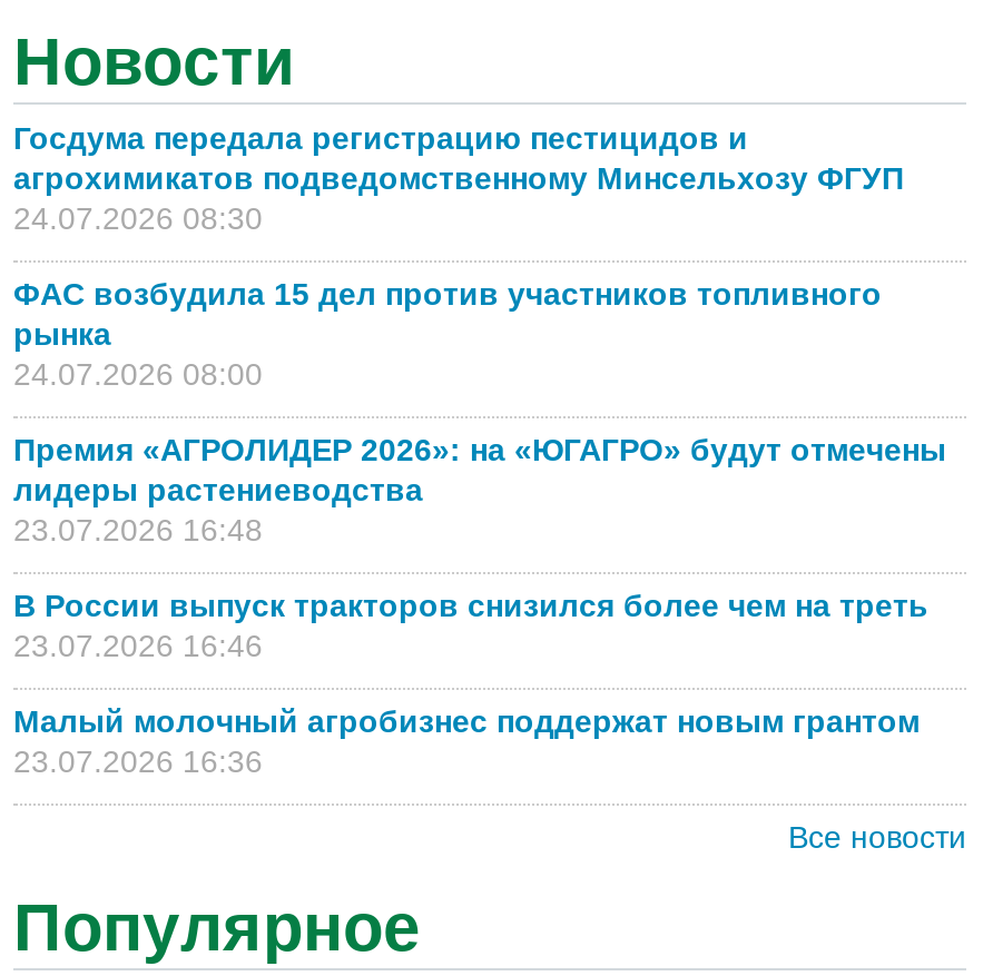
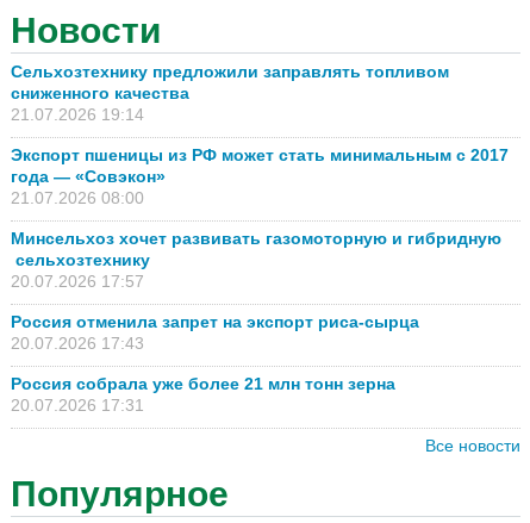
[13,121,904,237] Госдума передала регистрацию пестицидов и | агрохимикатов подведомственному Минсельхозу ФГУП | 24.07.2026 08:30 -> [11,62,449,124] Сельхозтехнику предложили заправлять топливом | сниженного качества | 21.07.2026 19:14
[13,277,882,393] ФАС возбудила 15 дел против участников топливного | рынка | 24.07.2026 08:00 -> [11,146,509,208] Экспорт пшеницы из РФ может стать минимальным с 2017 | года — «Совэкон» | 21.07.2026 08:00
[13,433,946,548] Премия «АГРОЛИДЕР 2026»: на «ЮГАГРО» будут отмечены | лидеры растениеводства | 23.07.2026 16:48 -> [11,229,501,291] Минсельхоз хочет развивать газомоторную и гибридную | сельхозтехнику | 20.07.2026 17:57
[13,588,937,664] В России выпуск тракторов снизился более чем на треть | 23.07.2026 16:46 -> [11,313,424,353] Россия отменила запрет на экспорт риса-сырца | 20.07.2026 17:43
[13,704,928,780] Малый молочный агробизнес поддержат новым грантом | 23.07.2026 16:36 -> [11,375,395,415] Россия собрала уже более 21 млн тонн зерна | 20.07.2026 17:31

